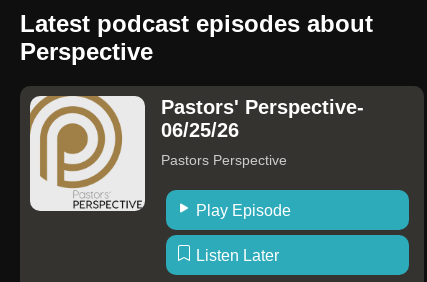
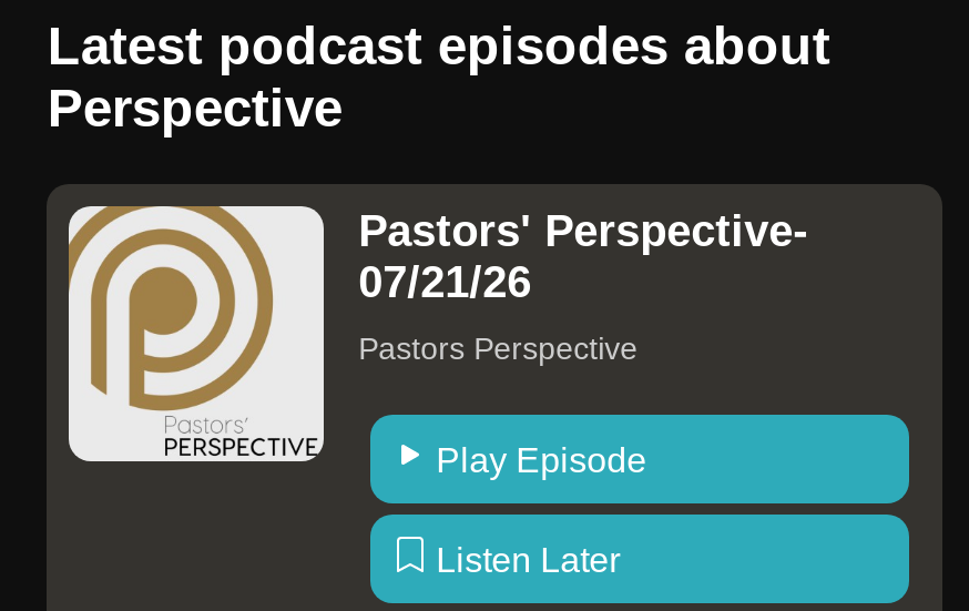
[161,119,239,141] 06/25/26 -> [359,257,532,305] 07/21/26

